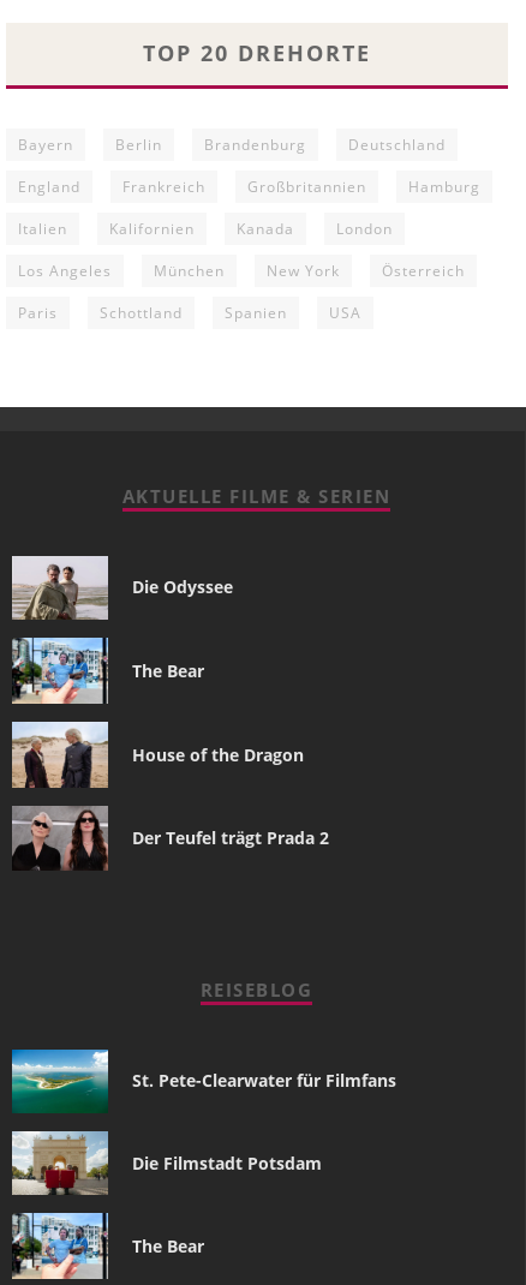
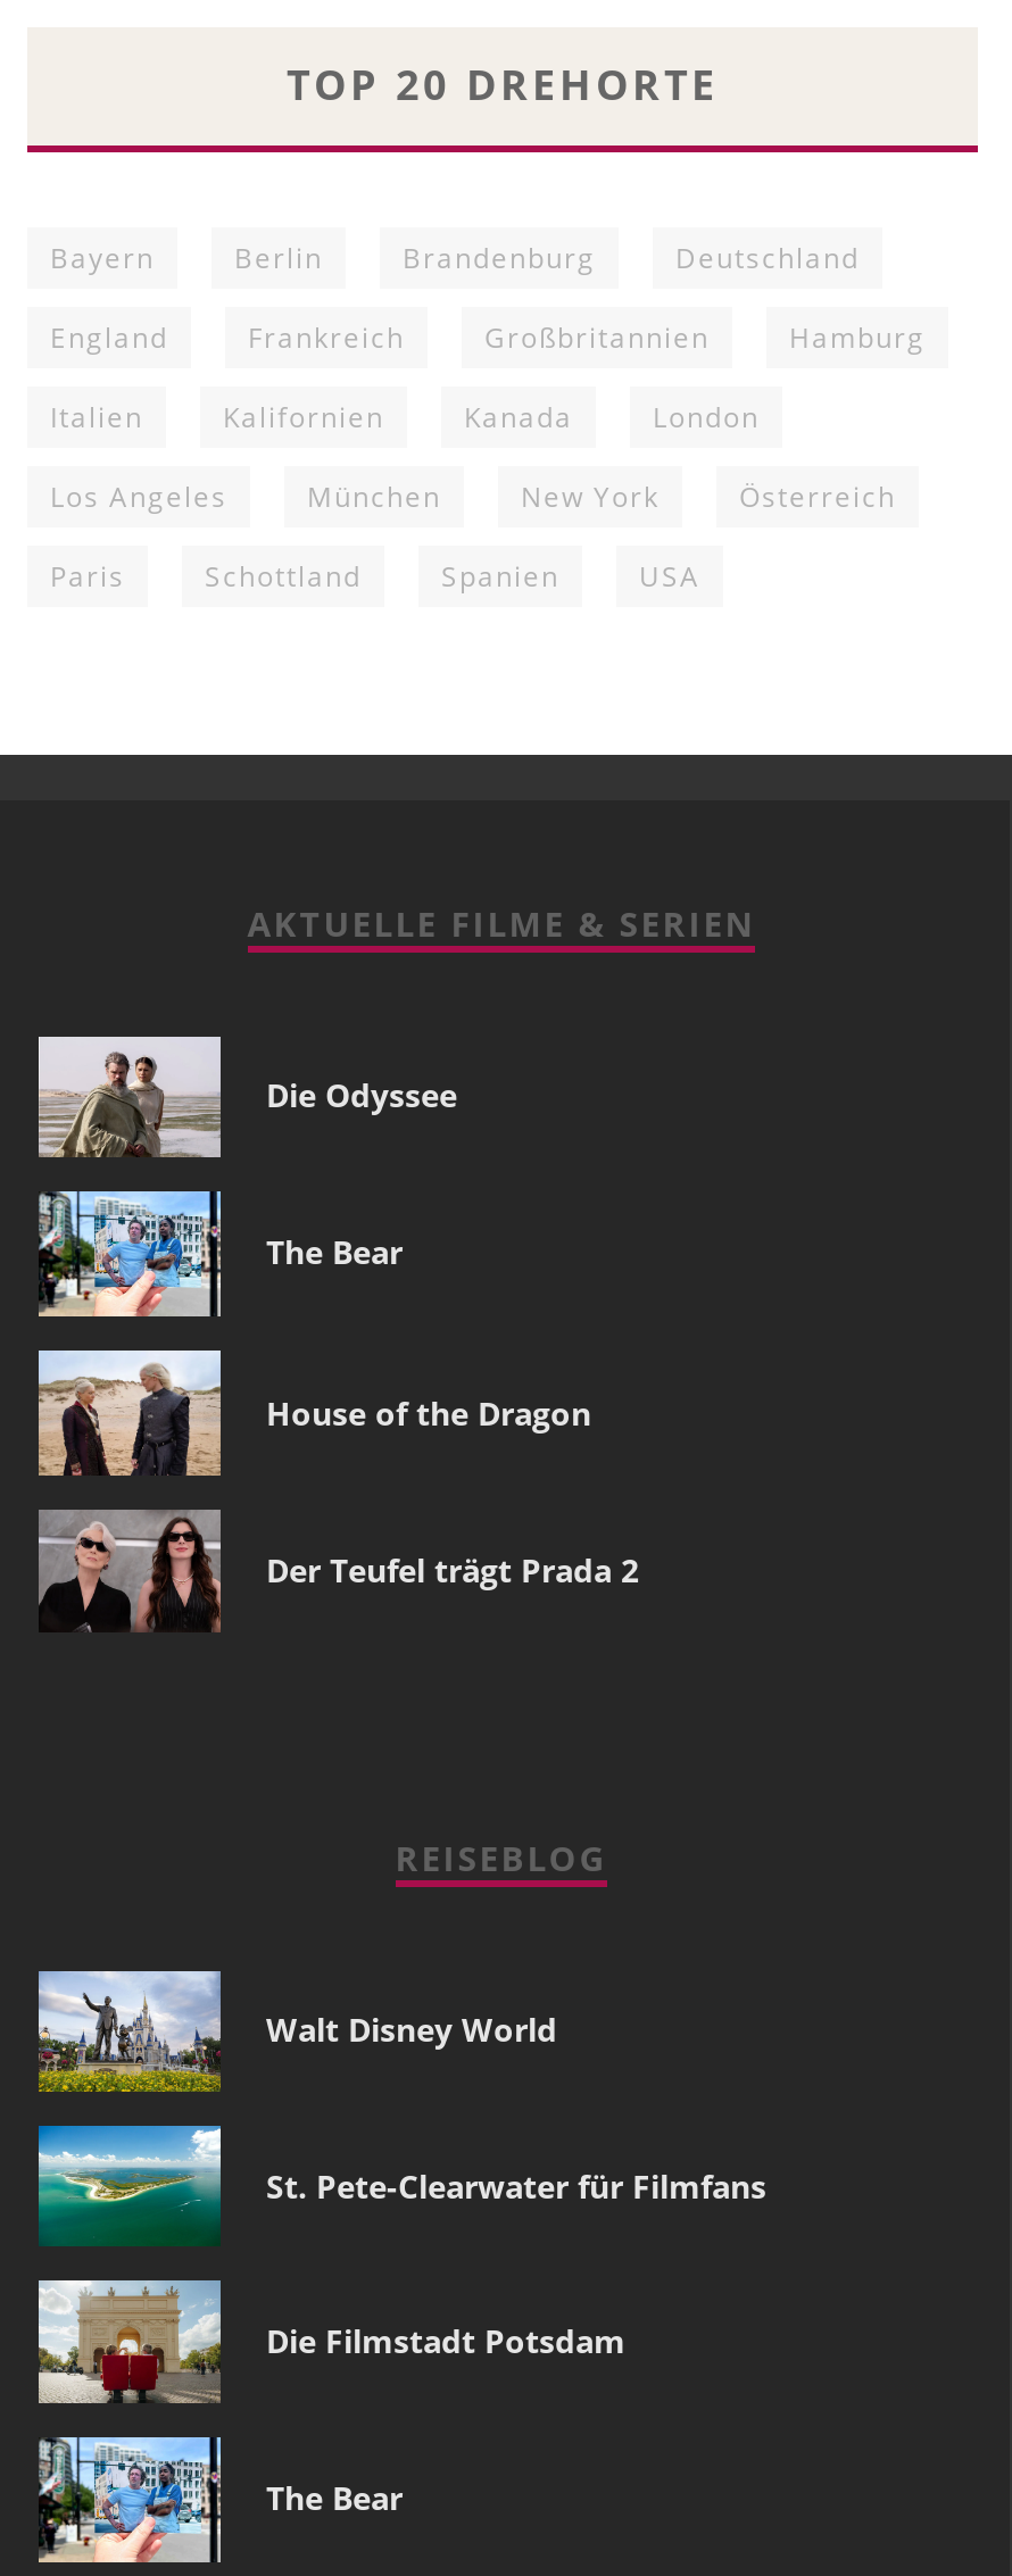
none -> [36,1969,557,2094] [image] | Walt Disney World

